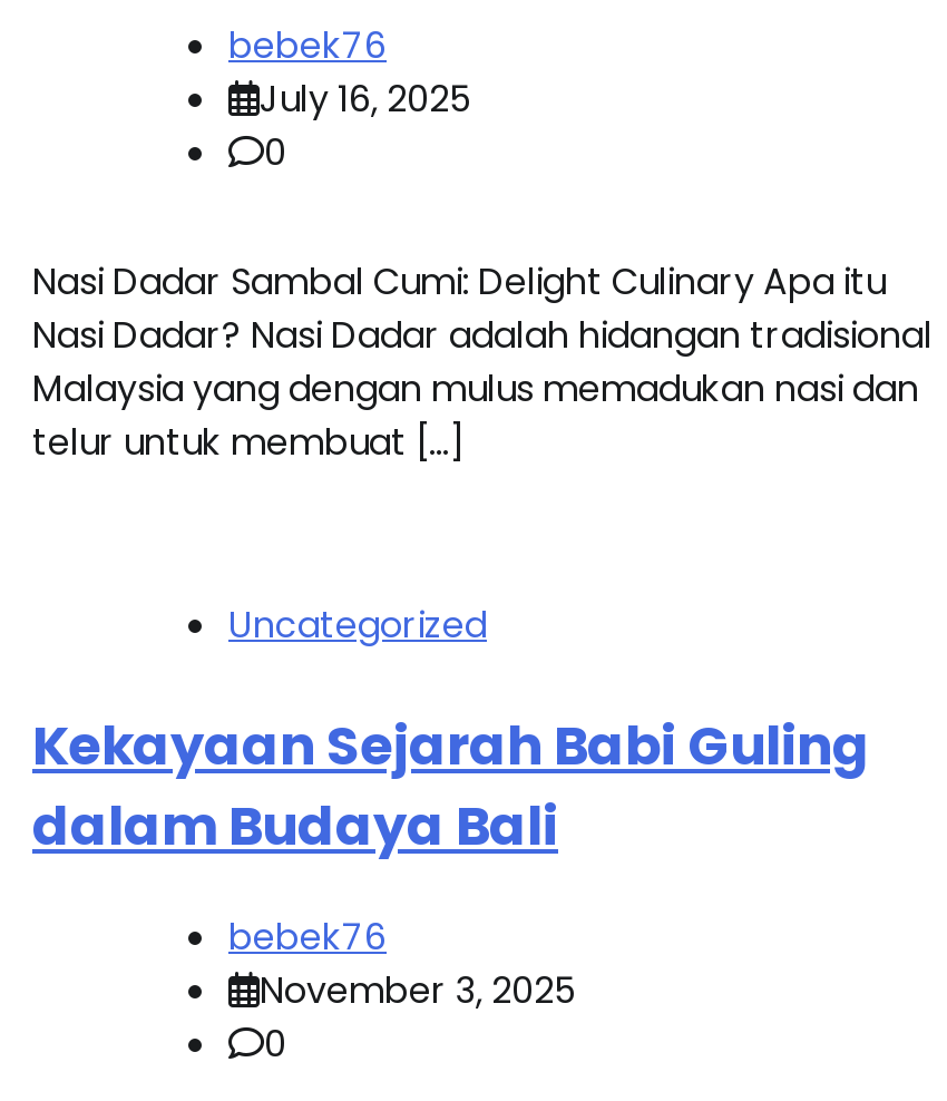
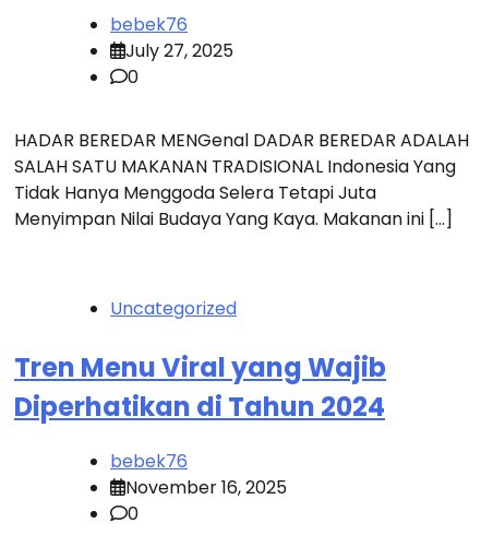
[260,74,471,126] July 16, 2025 -> [125,39,233,64] July 27, 2025
[32,257,933,469] Nasi Dadar Sambal Cumi: Delight Culinary Apa itu | Nasi Dadar? Nasi Dadar adalah hidangan tradisional | Malaysia yang dengan mulus memadukan nasi dan | telur untuk membuat […] -> [14,128,469,232] HADAR BEREDAR MENGenal DADAR BEREDAR ADALAH | SALAH SATU MAKANAN TRADISIONAL Indonesia Yang | Tidak Hanya Menggoda Selera Tetapi Juta | Menyimpan Nilai Budaya Yang Kaya. Makanan ini […]
[32,710,870,863] Kekayaan Sejarah Babi Guling | dalam Budaya Bali -> [14,350,386,425] Tren Menu Viral yang Wajib | Diperhatikan di Tahun 2024
[260,966,576,1017] November 3, 2025 -> [125,475,287,500] November 16, 2025

